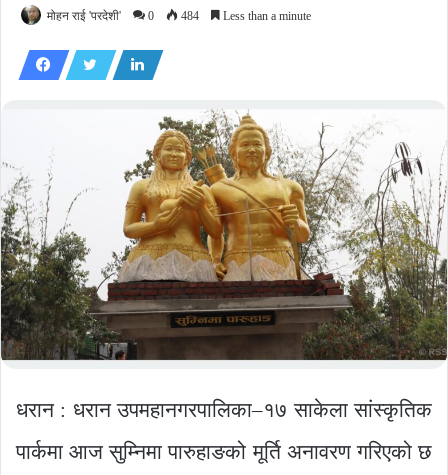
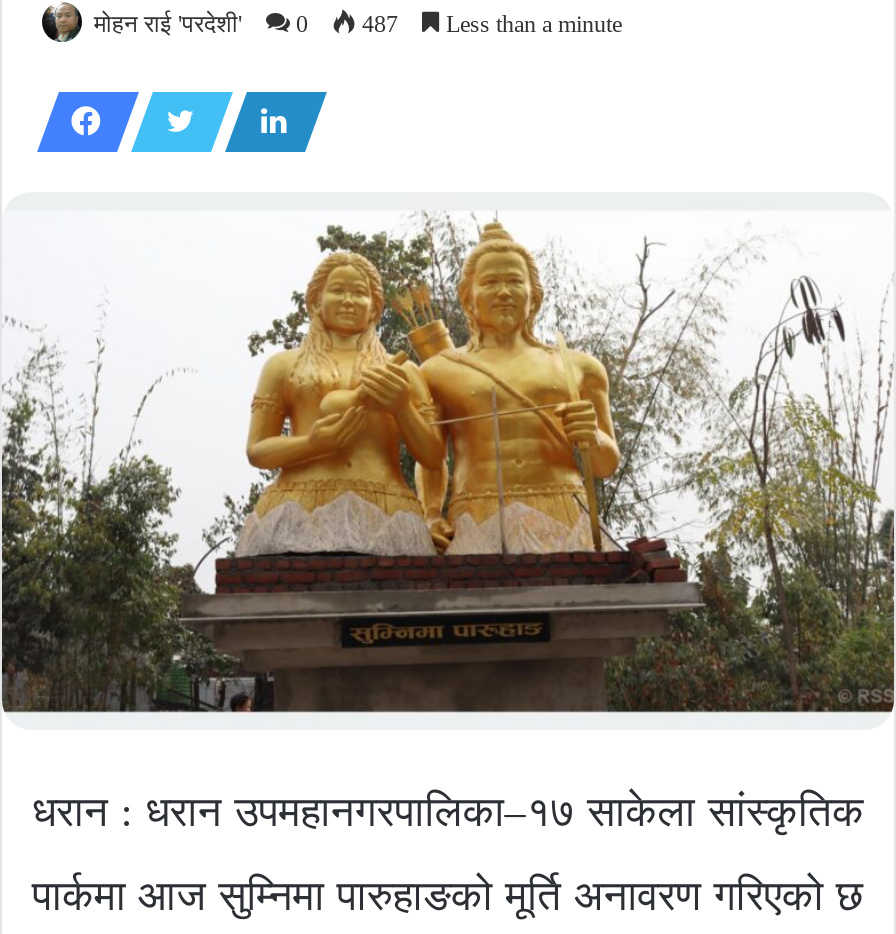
[47,9,311,23] मोहन राई 'परदेशी' 0 484 Less than a minute -> [94,10,622,38] मोहन राई 'परदेशी' 0 487 Less than a minute

